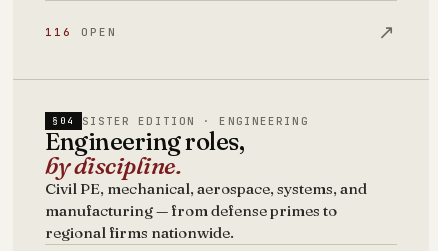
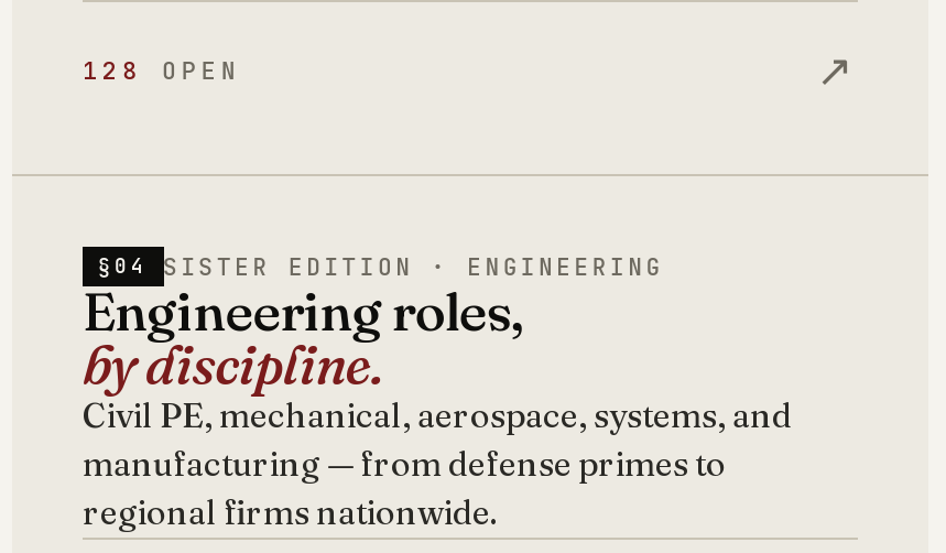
[45,25,117,39] 116 OPEN -> [83,55,241,86] 128 OPEN

